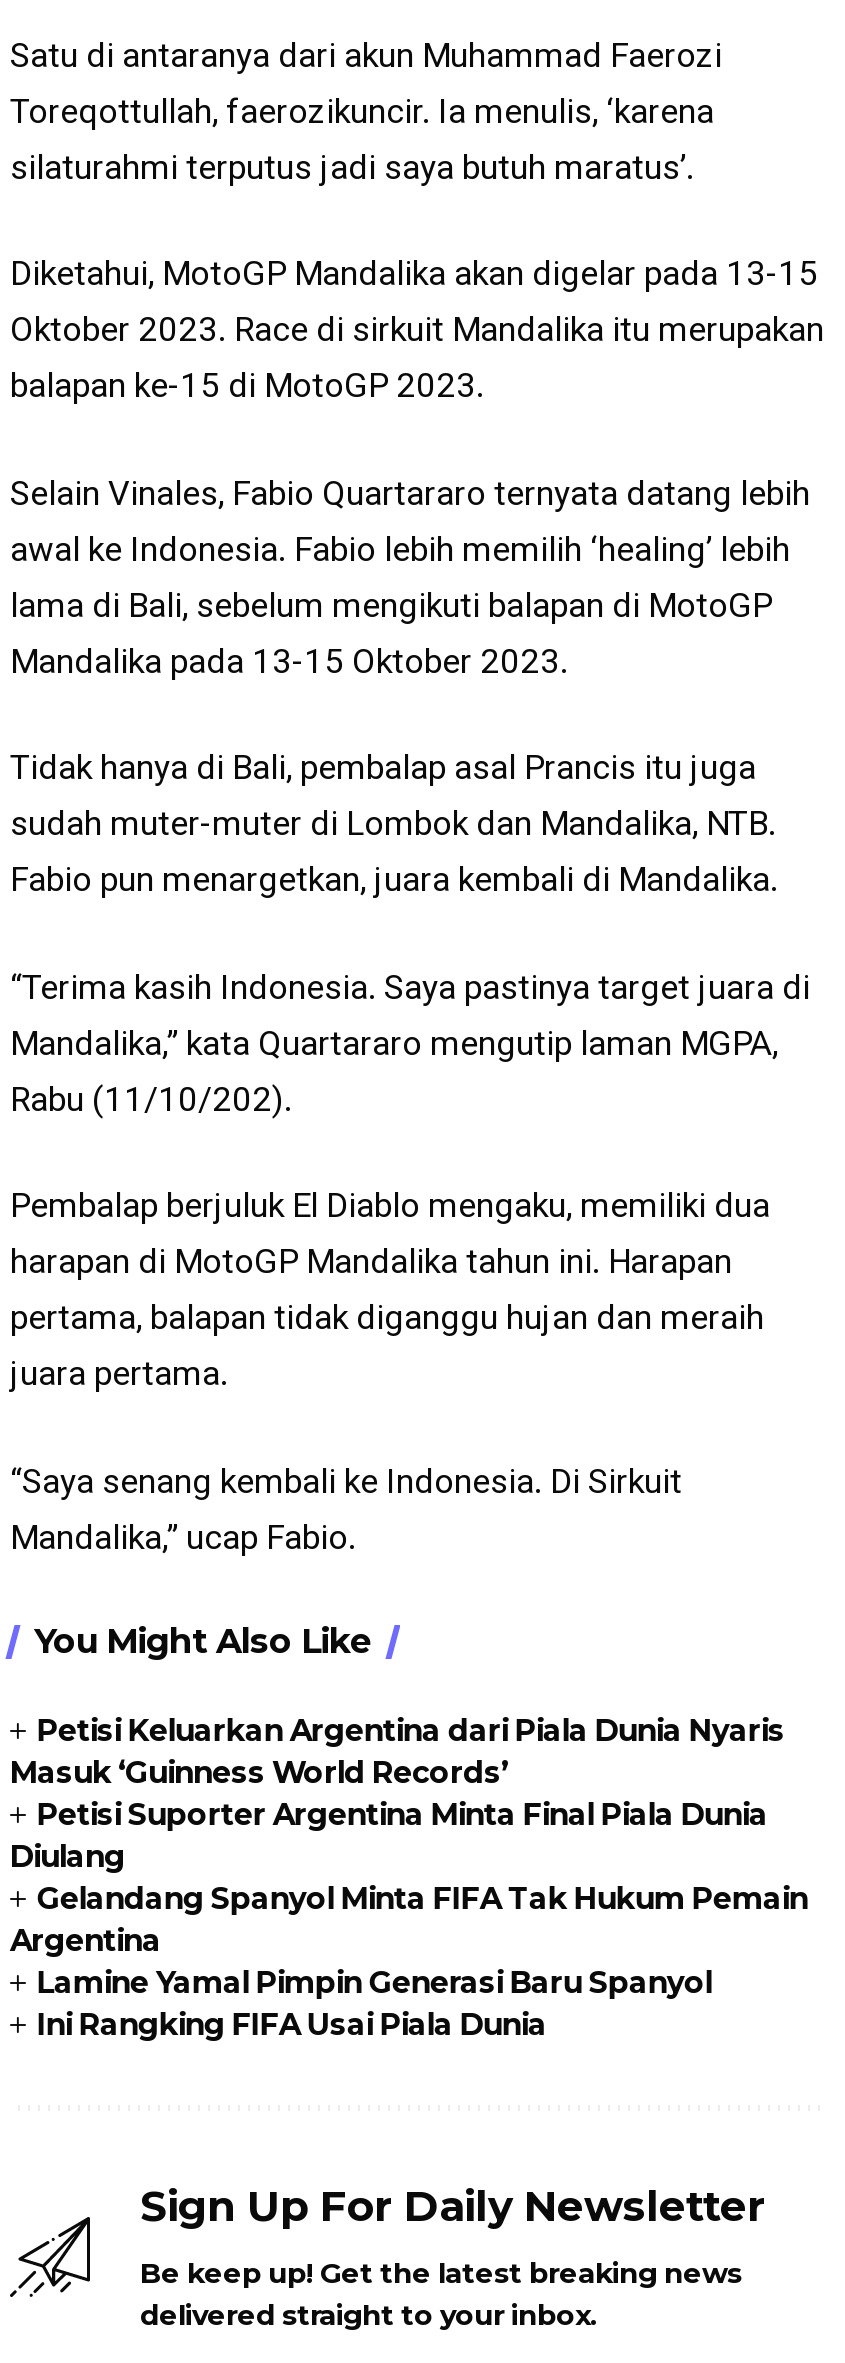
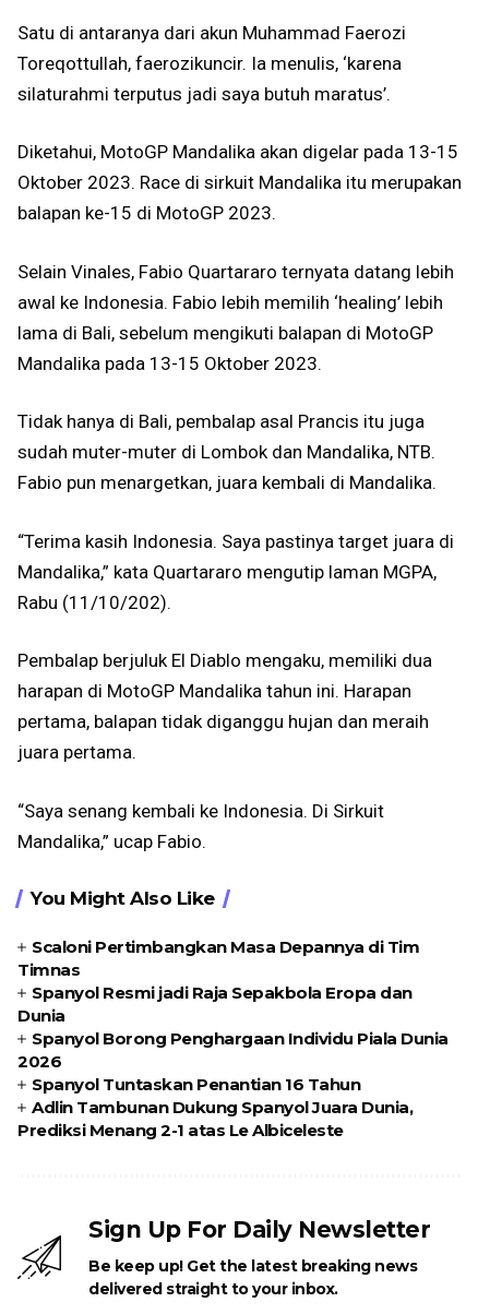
[10,1710,808,2042] Petisi Keluarkan Argentina dari Piala Dunia Nyaris | Masuk ‘Guinness World Records’ | Petisi Suporter Argentina Minta Final Piala Dunia | Diulang | Gelandang Spanyol Minta FIFA Tak Hukum Pemain | Argentina | Lamine Yamal Pimpin Generasi Baru Spanyol | Ini Rangking FIFA Usai Piala Dunia -> [17,936,448,1140] Scaloni Pertimbangkan Masa Depannya di Tim | Timnas | Spanyol Resmi jadi Raja Sepakbola Eropa dan | Dunia | Spanyol Borong Penghargaan Individu Piala Dunia | 2026 | Spanyol Tuntaskan Penantian 16 Tahun | Adlin Tambunan Dukung Spanyol Juara Dunia, | Prediksi Menang 2-1 atas Le Albiceleste

